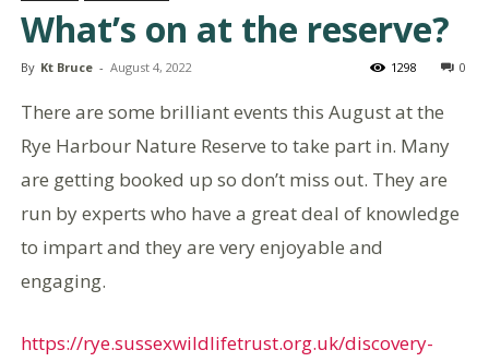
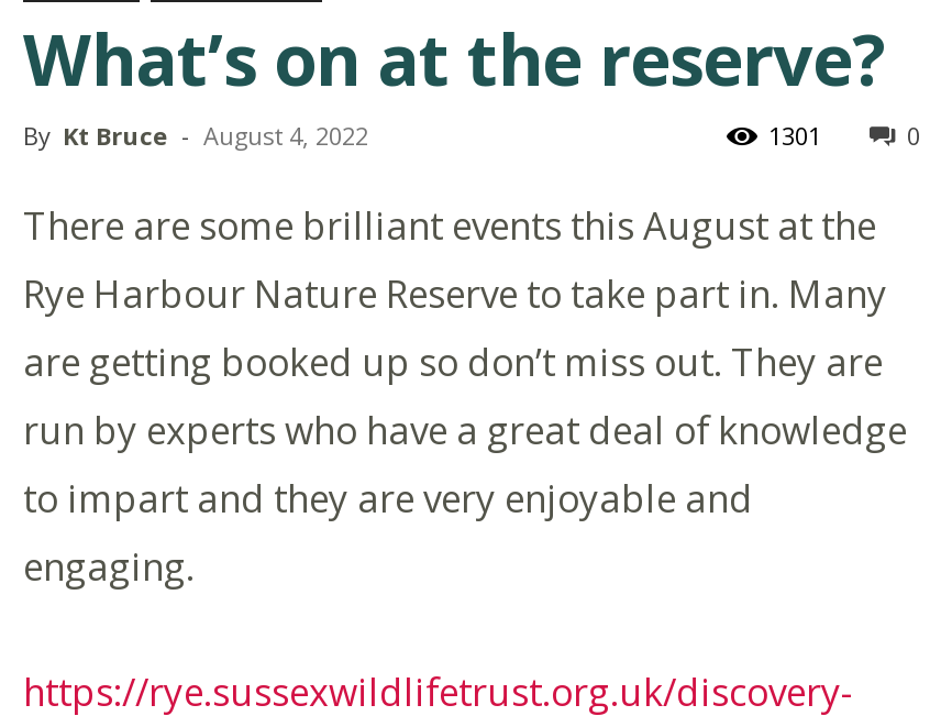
[391,58,417,75] 1298 -> [768,118,821,151] 1301

